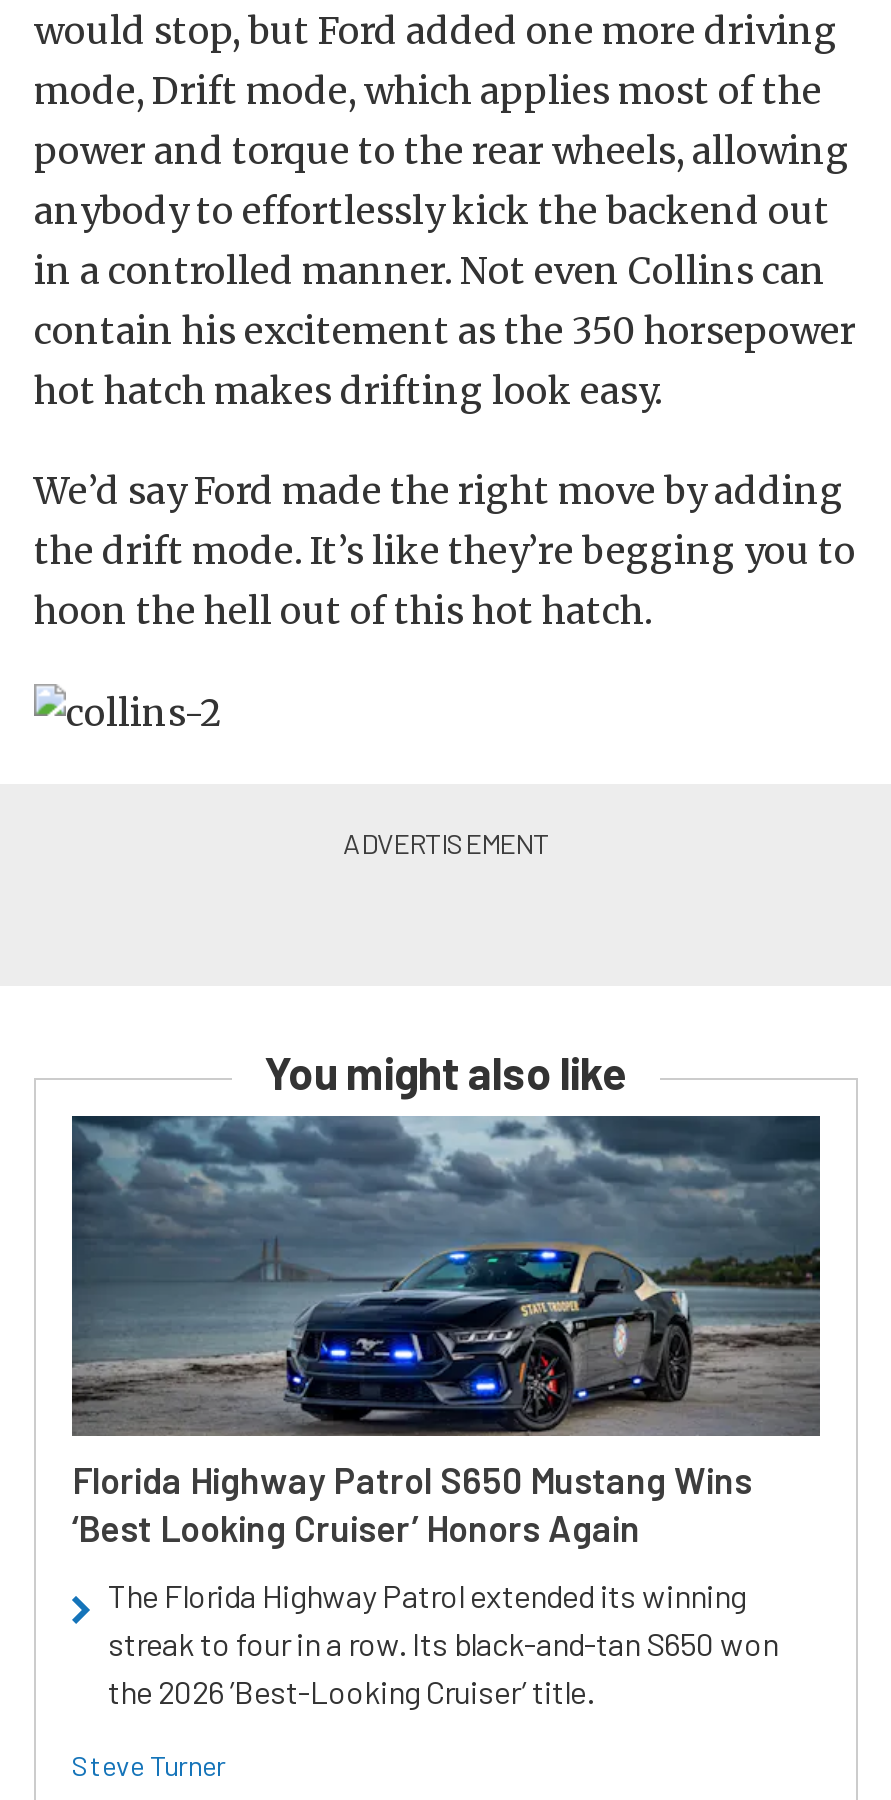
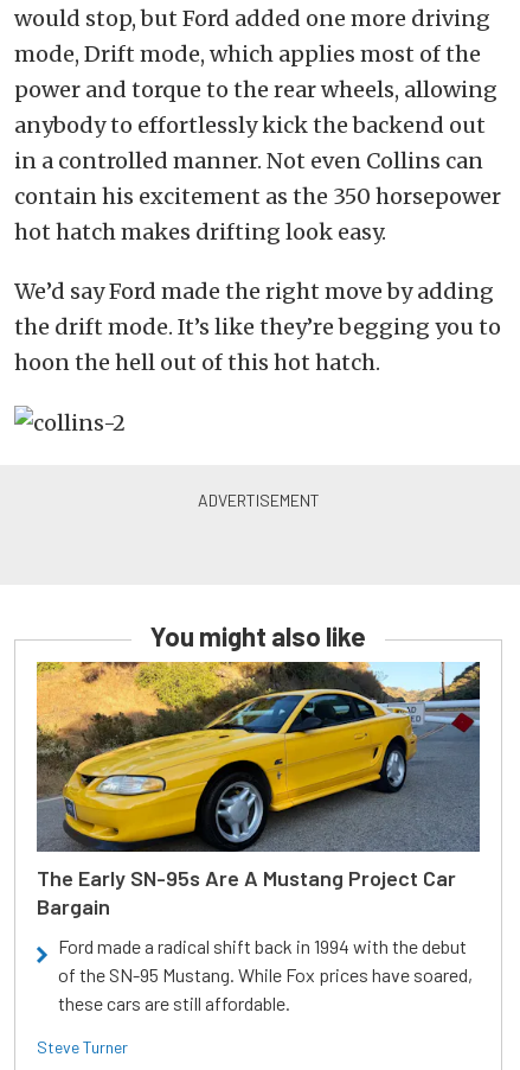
[70,1114,822,1550] [image] | Florida Highway Patrol S650 Mustang Wins | ‘Best Looking Cruiser’ Honors Again -> [36,661,481,920] [image] | The Early SN-95s Are A Mustang Project Car | Bargain
[108,1576,778,1710] The Florida Highway Patrol extended its winning | streak to four in a row. Its black-and-tan S650 won | the 2026 ’Best-Looking Cruiser’ title. -> [58,935,473,1014] Ford made a radical shift back in 1994 with the debut | of the SN-95 Mustang. While Fox prices have soared, | these cars are still affordable.

